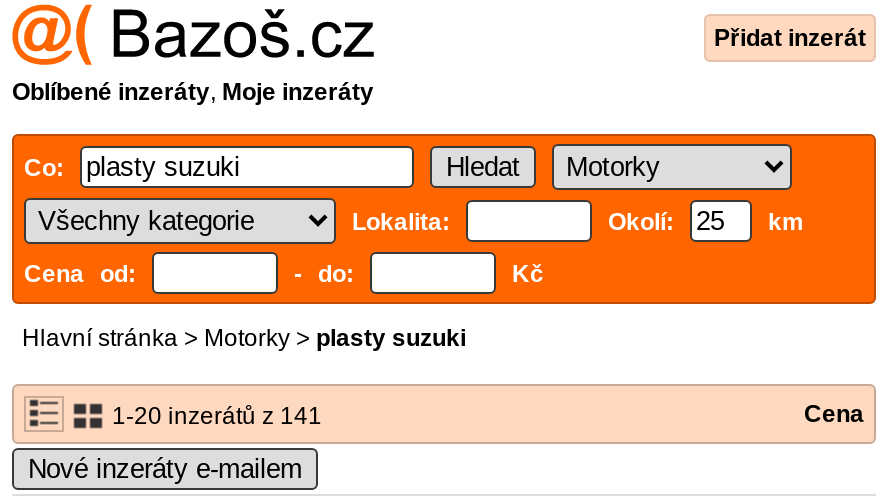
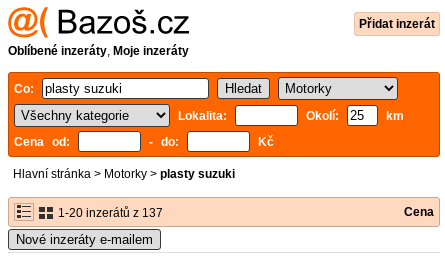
[106,402,322,430] 1-20 inzerátů z 141 -> [55,206,163,220] 1-20 inzerátů z 137

